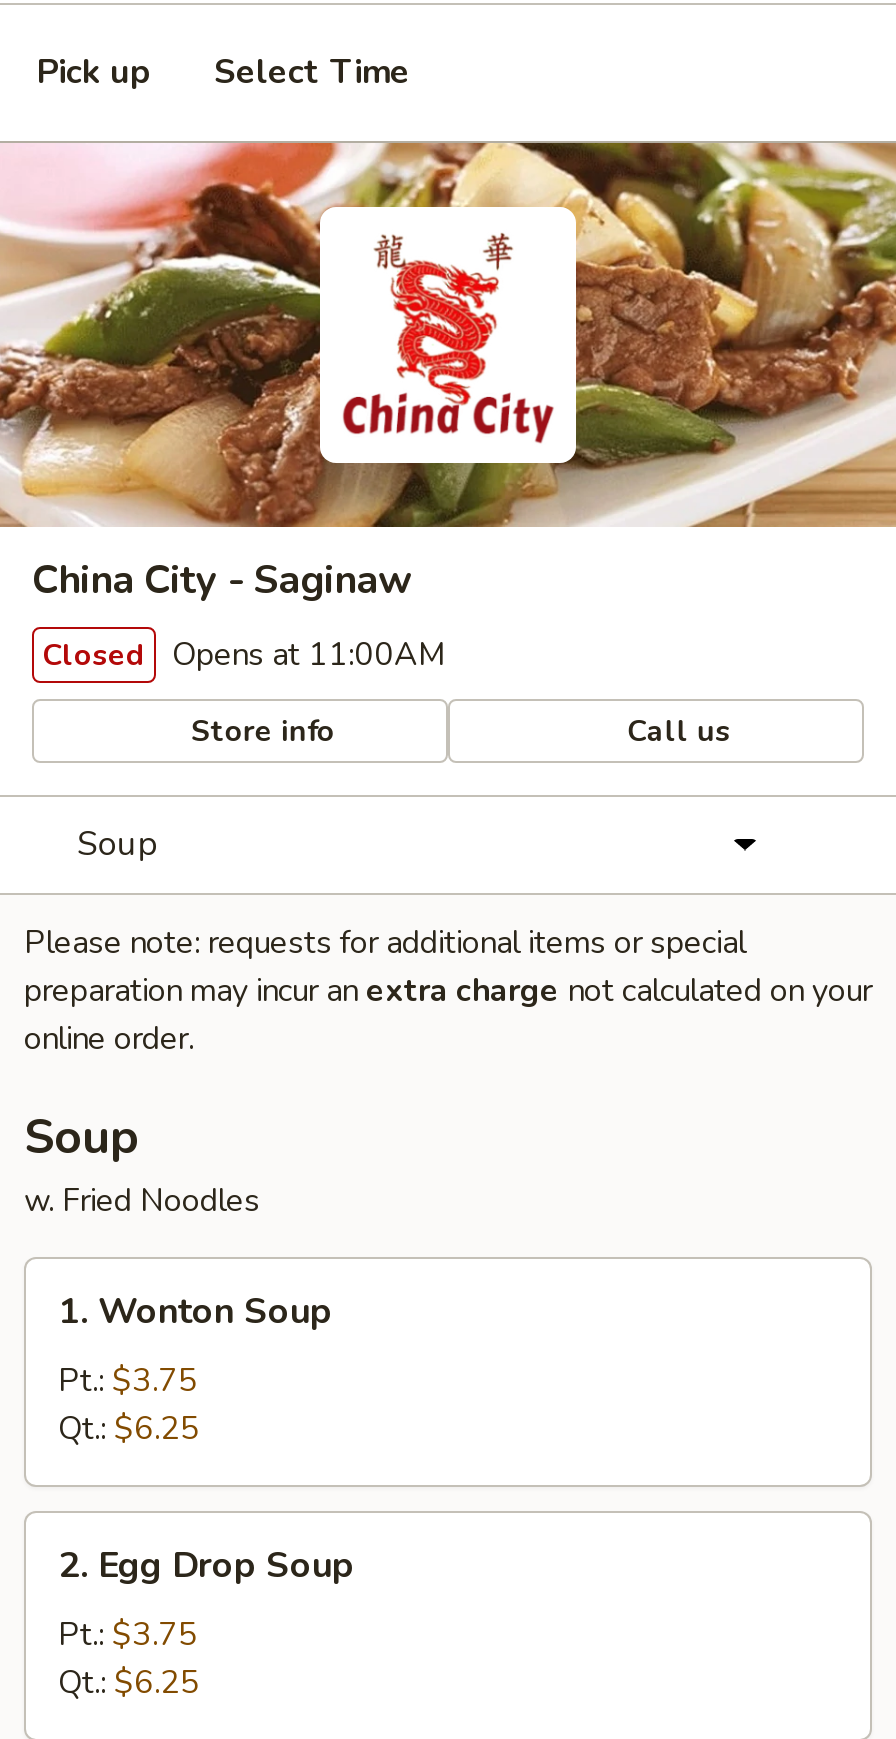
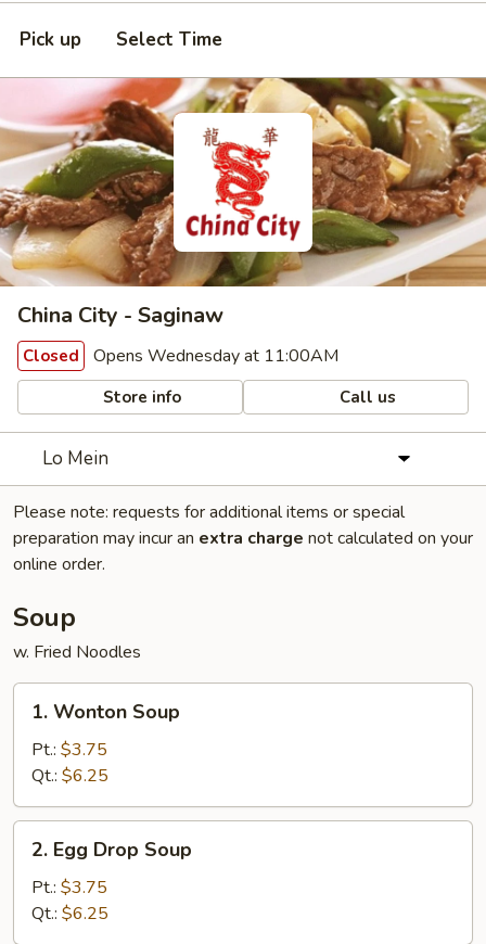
[42,633,446,677] Closed Opens at 11:00AM -> [23,344,338,368] Closed Opens Wednesday at 11:00AM
[77,821,157,867] Soup -> [42,446,108,471] Lo Mein

